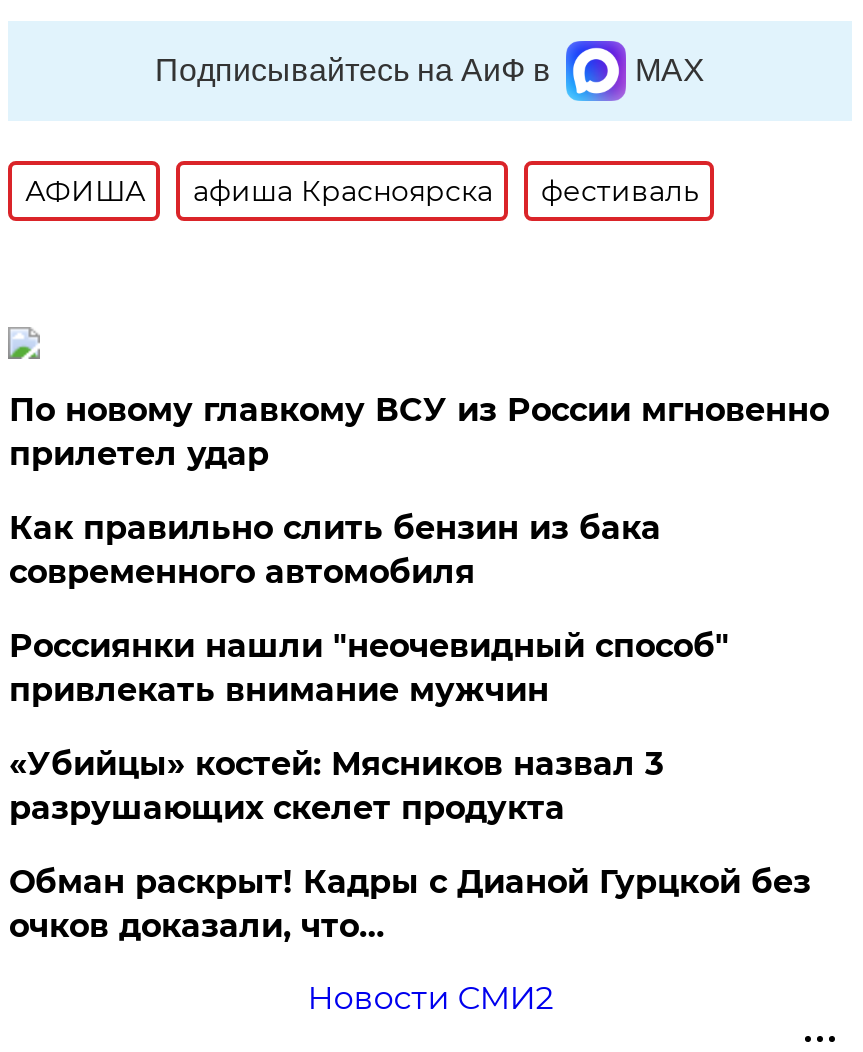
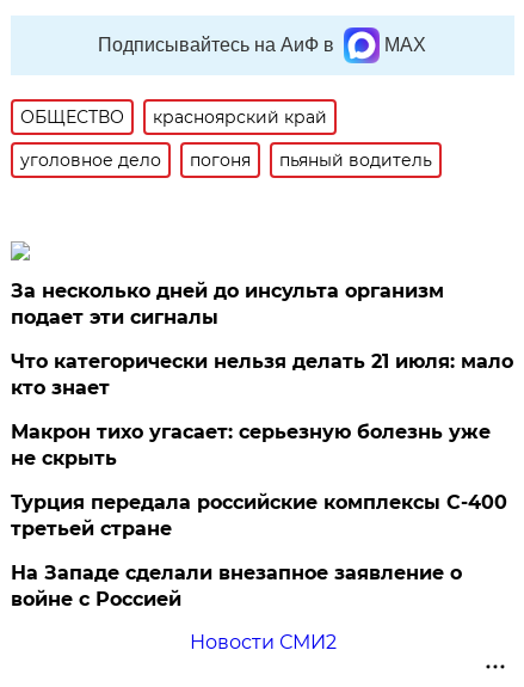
[25,173,699,209] АФИША | афиша Красноярска | фестиваль -> [21,107,433,171] ОБЩЕСТВО | красноярский край | уголовное дело | погоня | пьяный водитель
[9,391,829,945] По новому главкому ВСУ из России мгновенно | прилетел удар | Как правильно слить бензин из бака | современного автомобиля | Россиянки нашли "неочевидный способ" | привлекать внимание мужчин | «Убийцы» костей: Мясников назвал 3 | разрушающих скелет продукта | Обман раскрыт! Кадры с Дианой Гурцкой без | очков доказали, что… -> [11,280,514,611] За несколько дней до инсульта организм | подает эти сигналы | Что категорически нельзя делать 21 июля: мало | кто знает | Макрон тихо угасает: серьезную болезнь уже | не скрыть | Турция передала российские комплексы С-400 | третьей стране | На Западе сделали внезапное заявление о | войне с Россией

